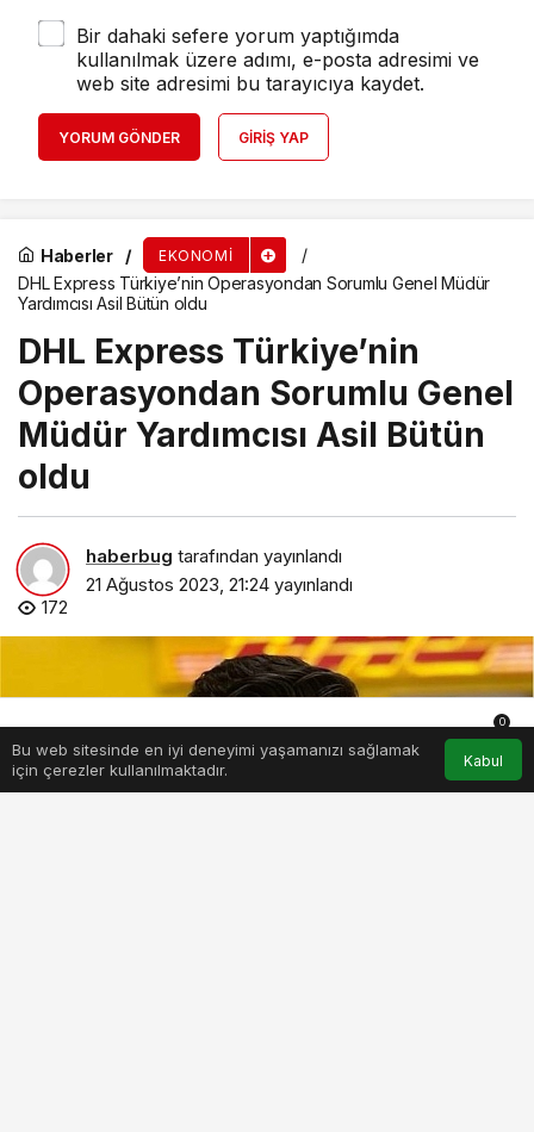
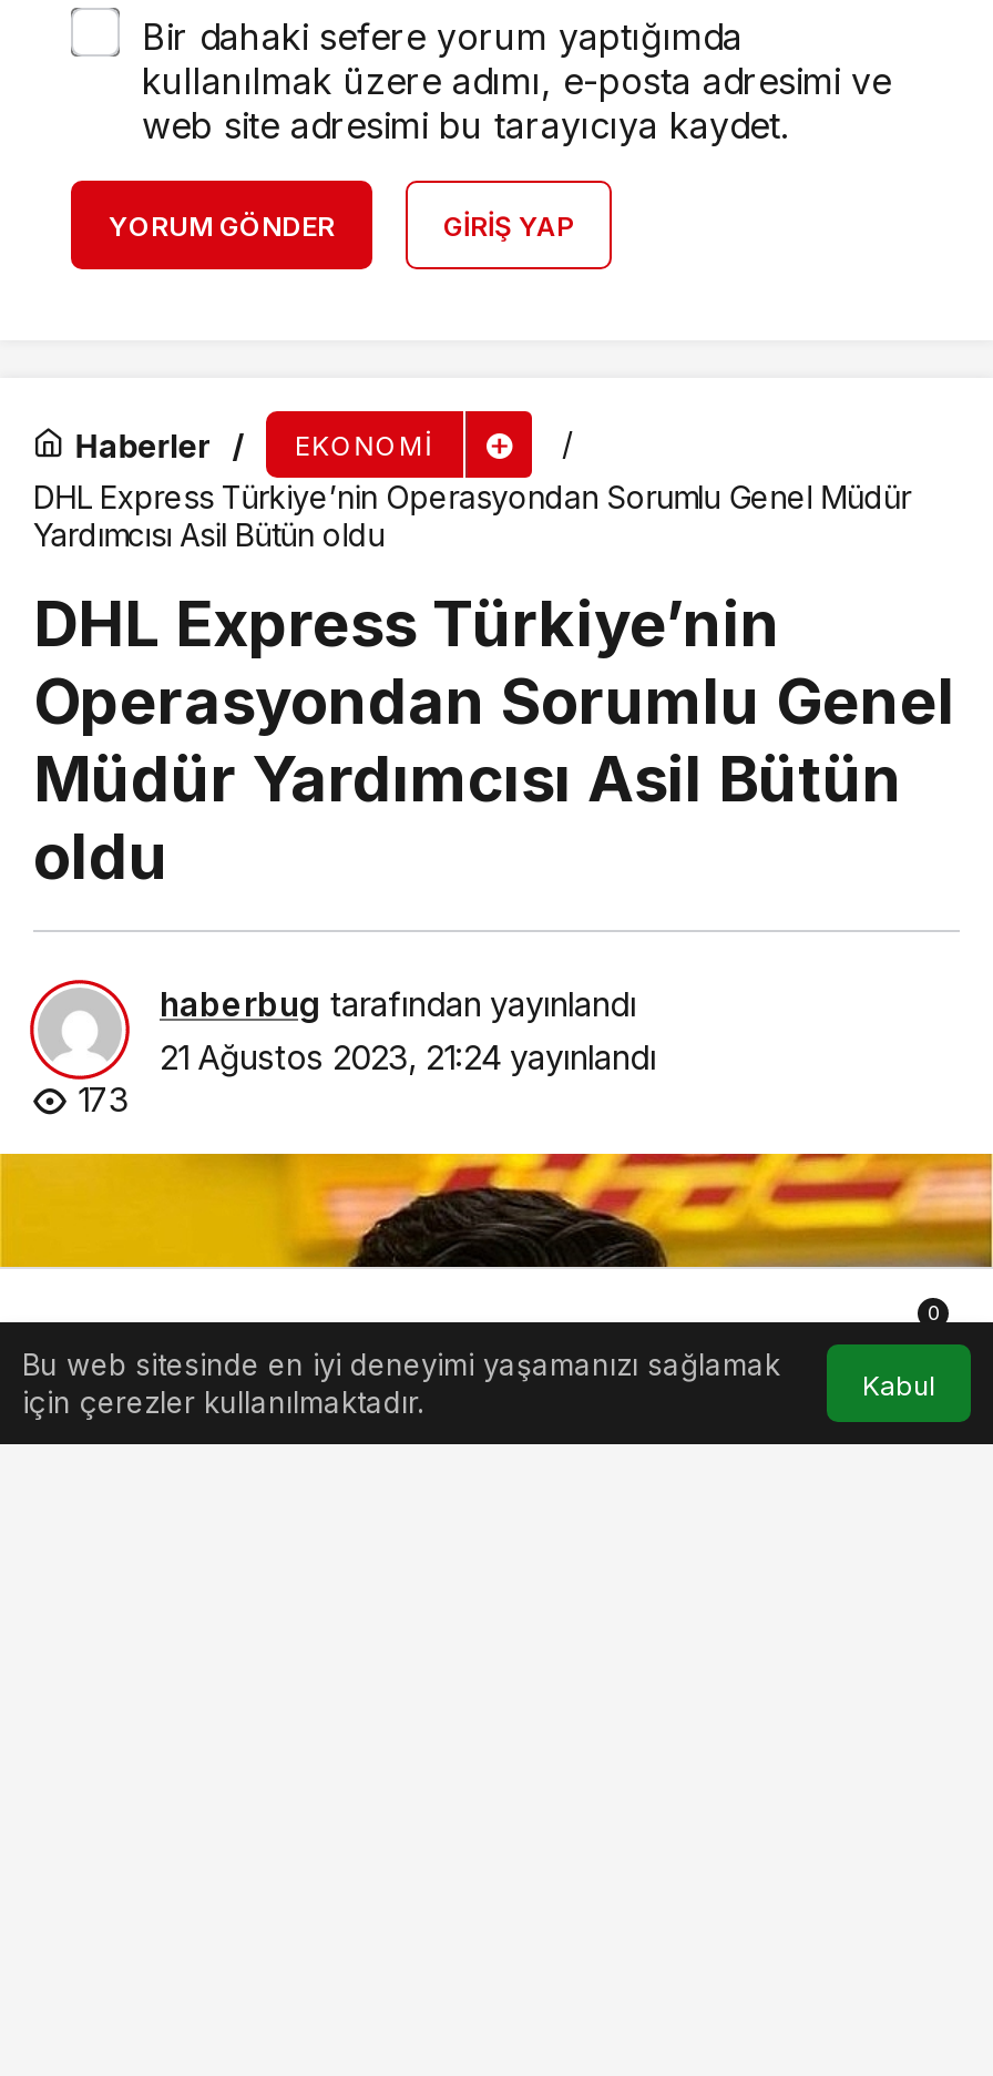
[42,596,68,618] 172 -> [78,1078,129,1120] 173

